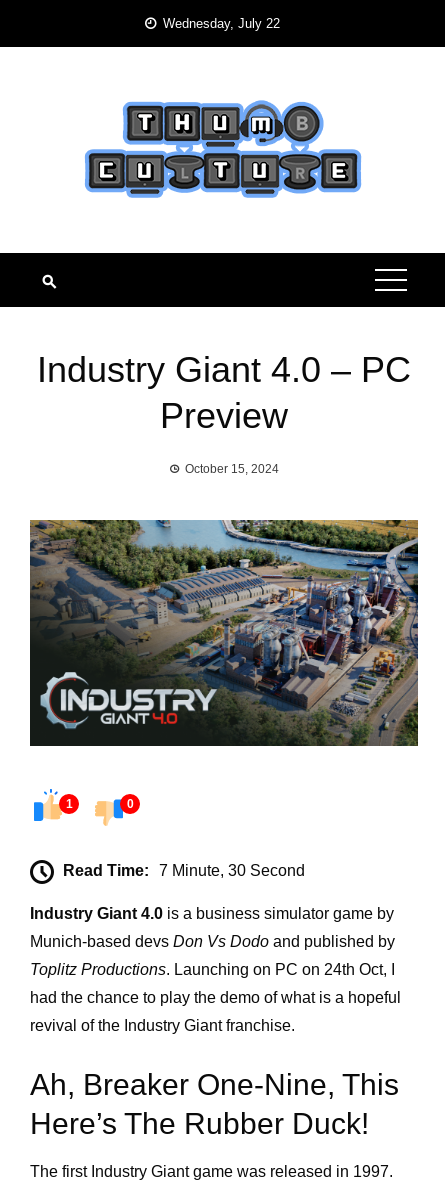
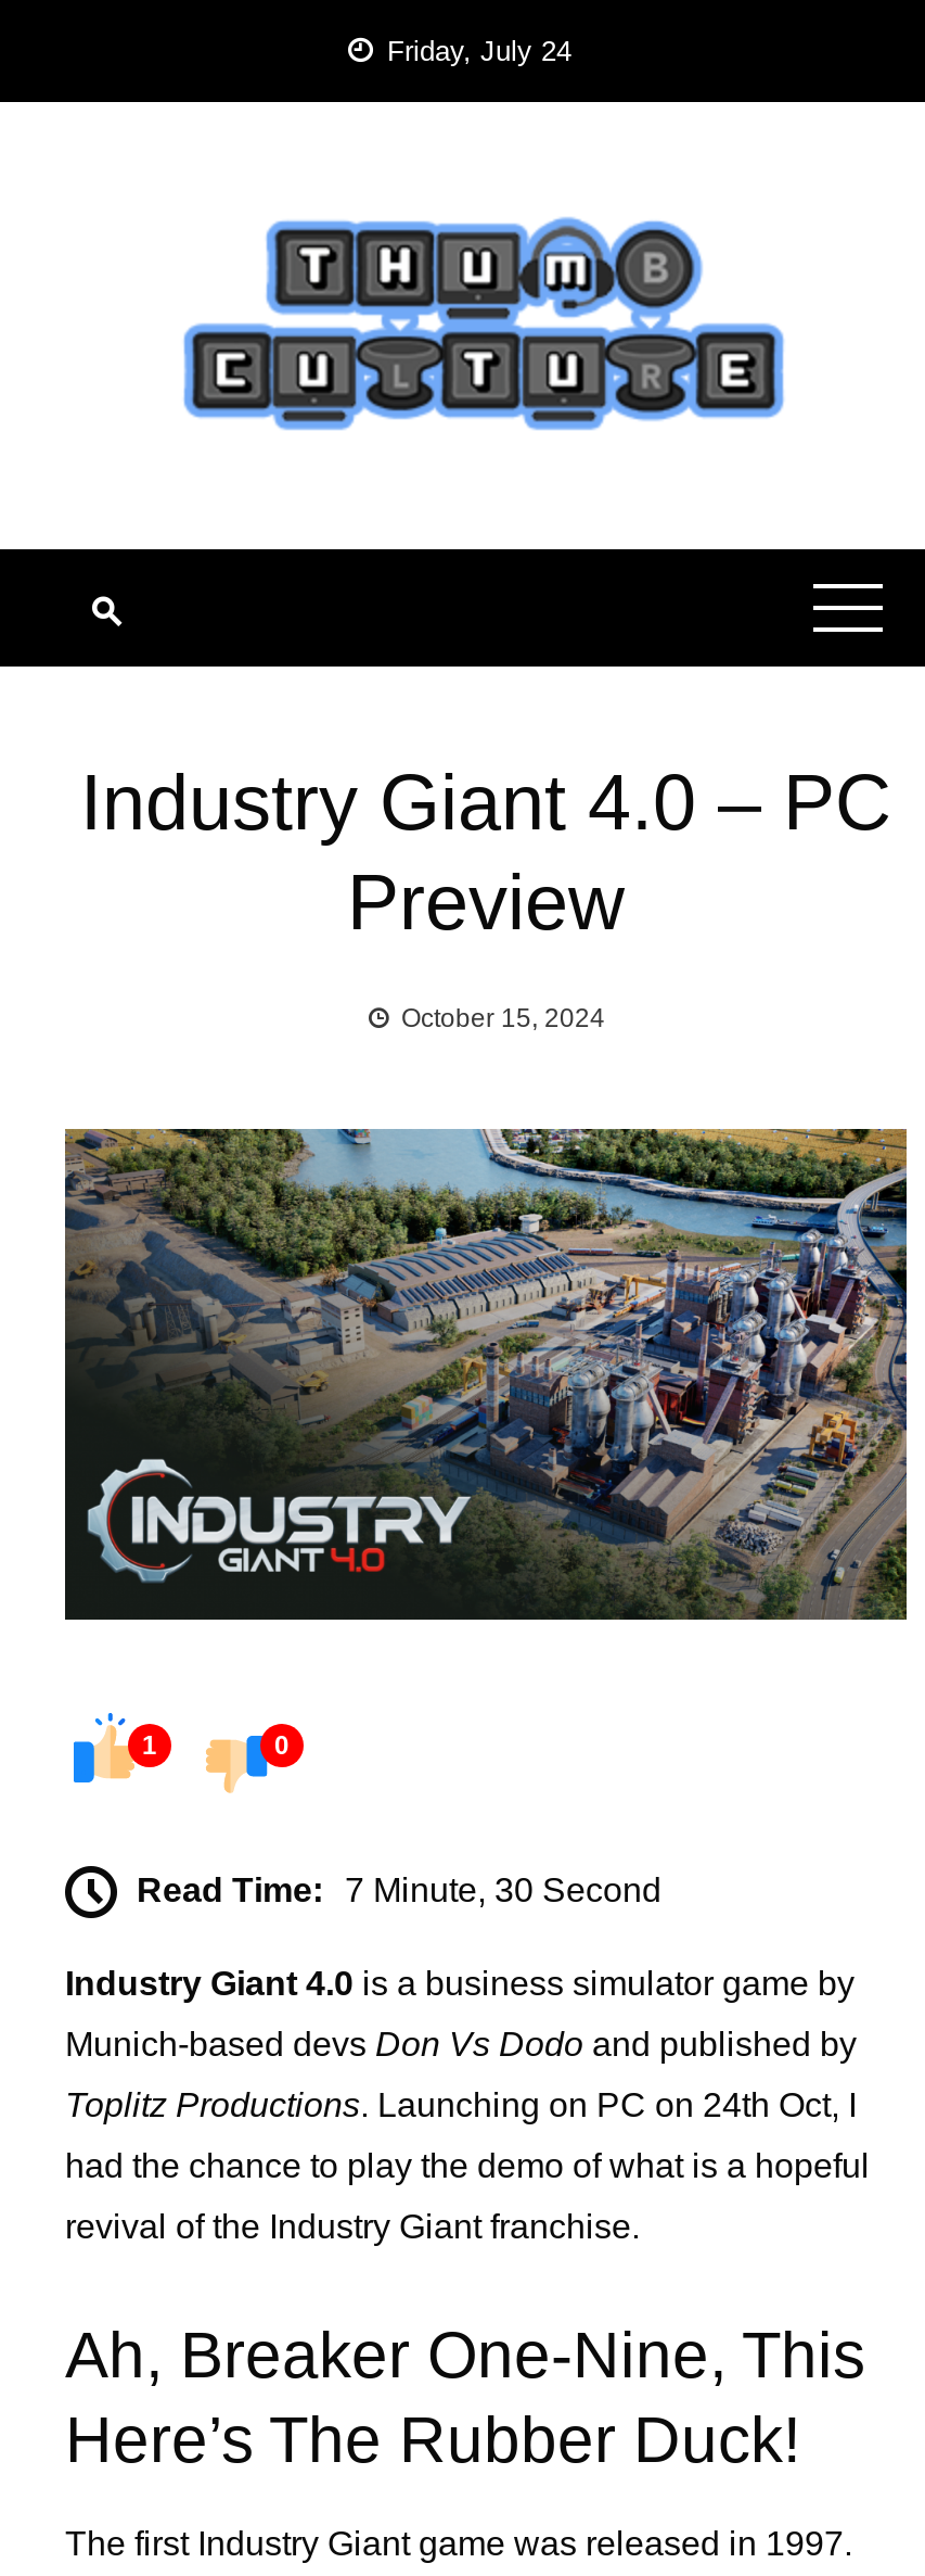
[162,16,279,31] Wednesday, July 22 -> [387,35,571,67] Friday, July 24

